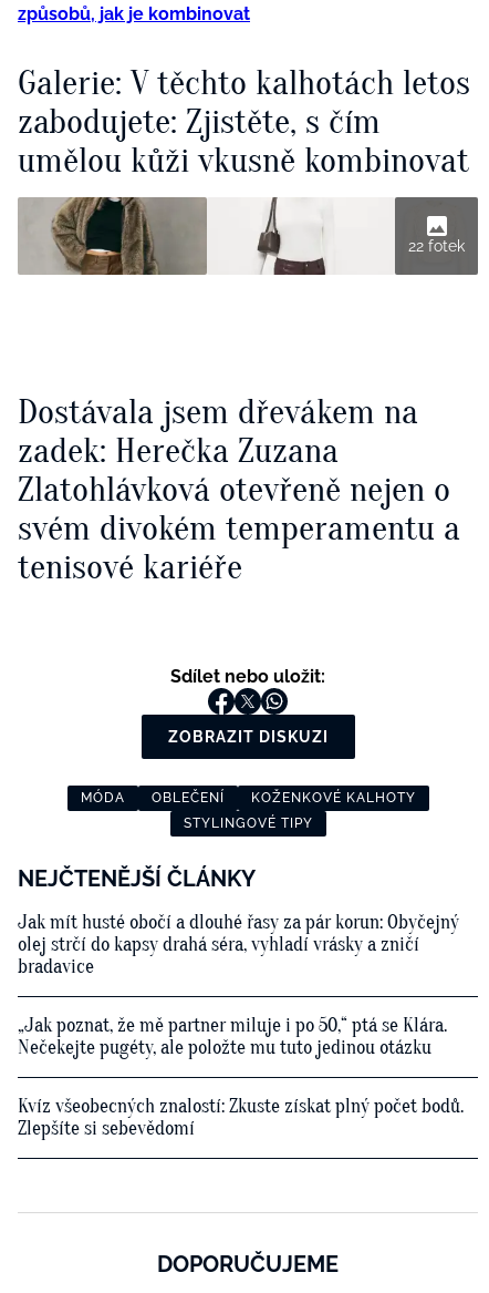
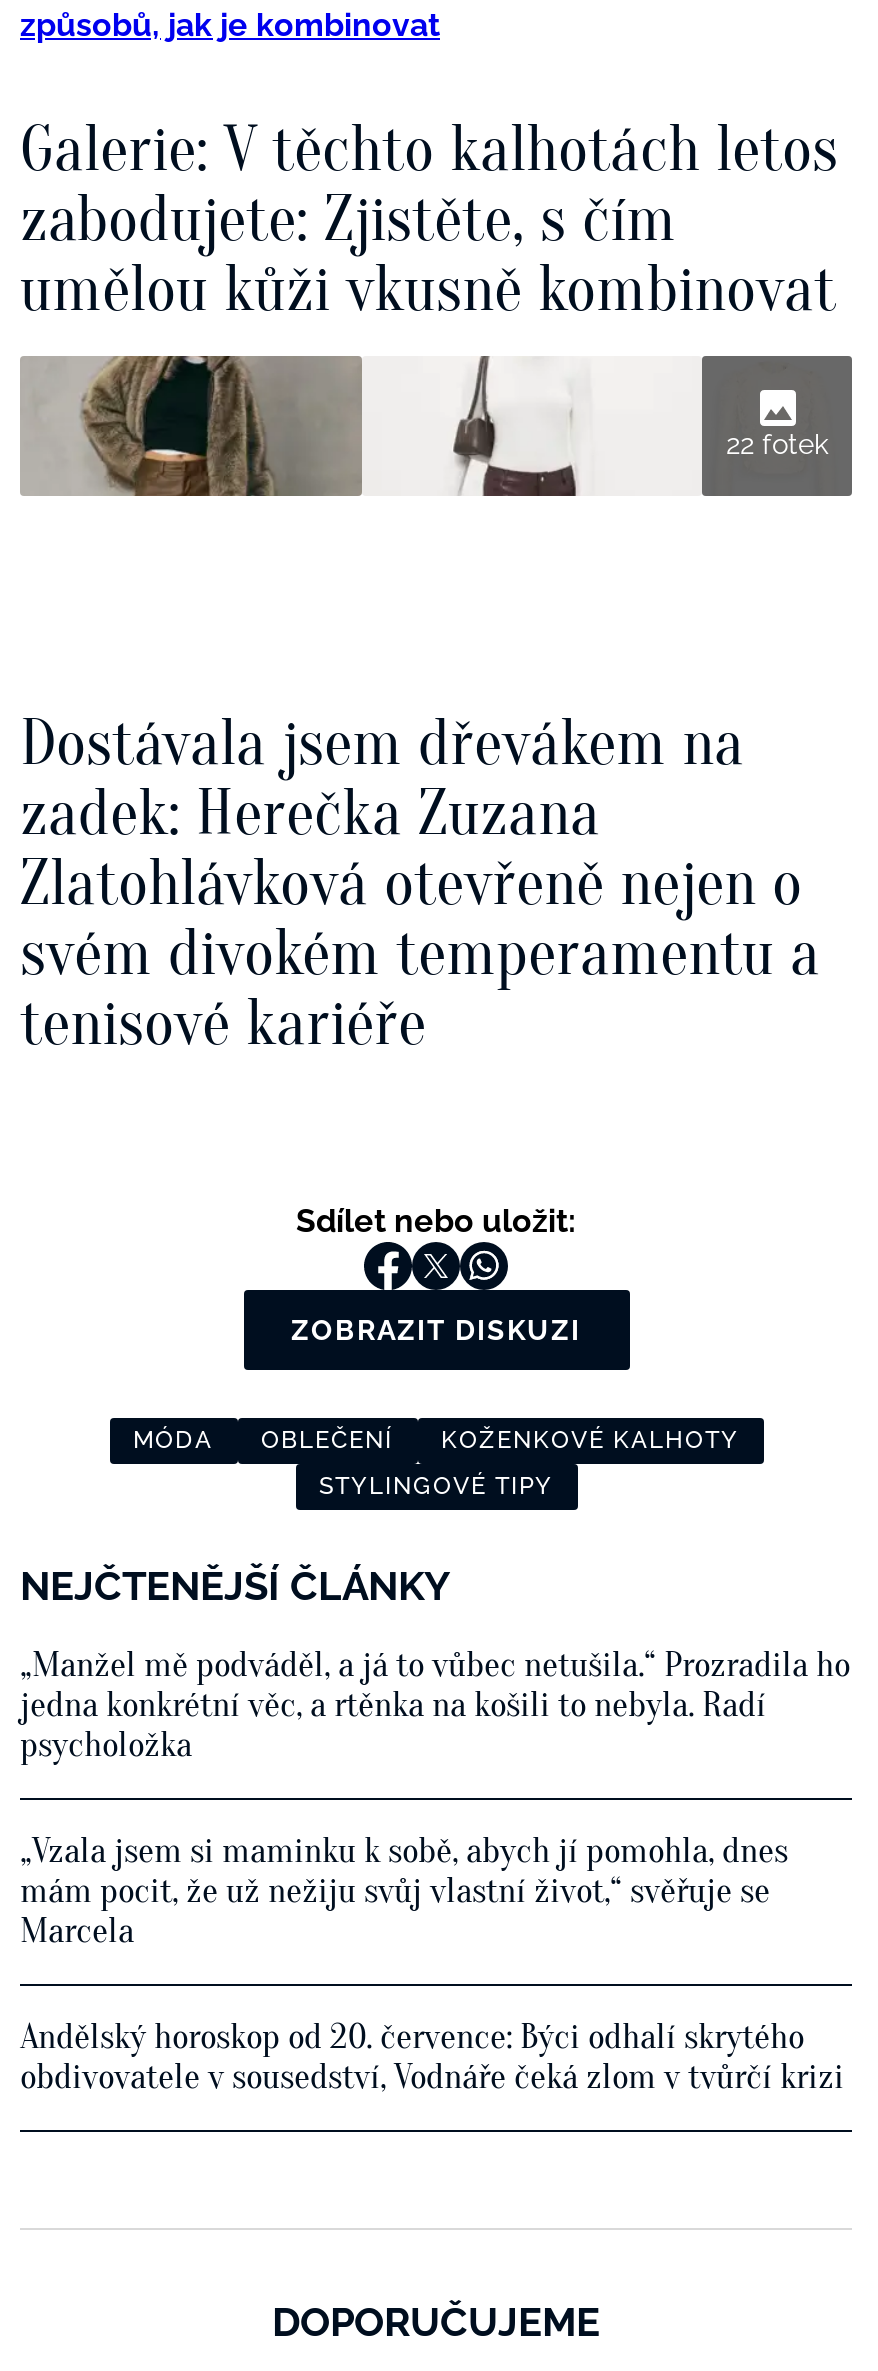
[18,911,459,979] Jak mít husté obočí a dlouhé řasy za pár korun: Obyčejný | olej strčí do kapsy drahá séra, vyhladí vrásky a zničí | bradavice -> [20,1645,850,1767] „Manžel mě podváděl, a já to vůbec netušila.“ Prozradila ho | jedna konkrétní věc, a rtěnka na košili to nebyla. Radí | psycholožka
[18,1014,447,1060] „Jak poznat, že mě partner miluje i po 50,“ ptá se Klára. | Nečekejte pugéty, ale položte mu tuto jedinou otázku -> [20,1831,788,1953] „Vzala jsem si maminku k sobě, abych jí pomohla, dnes | mám pocit, že už nežiju svůj vlastní život,“ svěřuje se | Marcela
[18,1095,464,1140] Kvíz všeobecných znalostí: Zkuste získat plný počet bodů. | Zlepšíte si sebevědomí -> [20,2017,844,2099] Andělský horoskop od 20. července: Býci odhalí skrytého | obdivovatele v sousedství, Vodnáře čeká zlom v tvůrčí krizi

